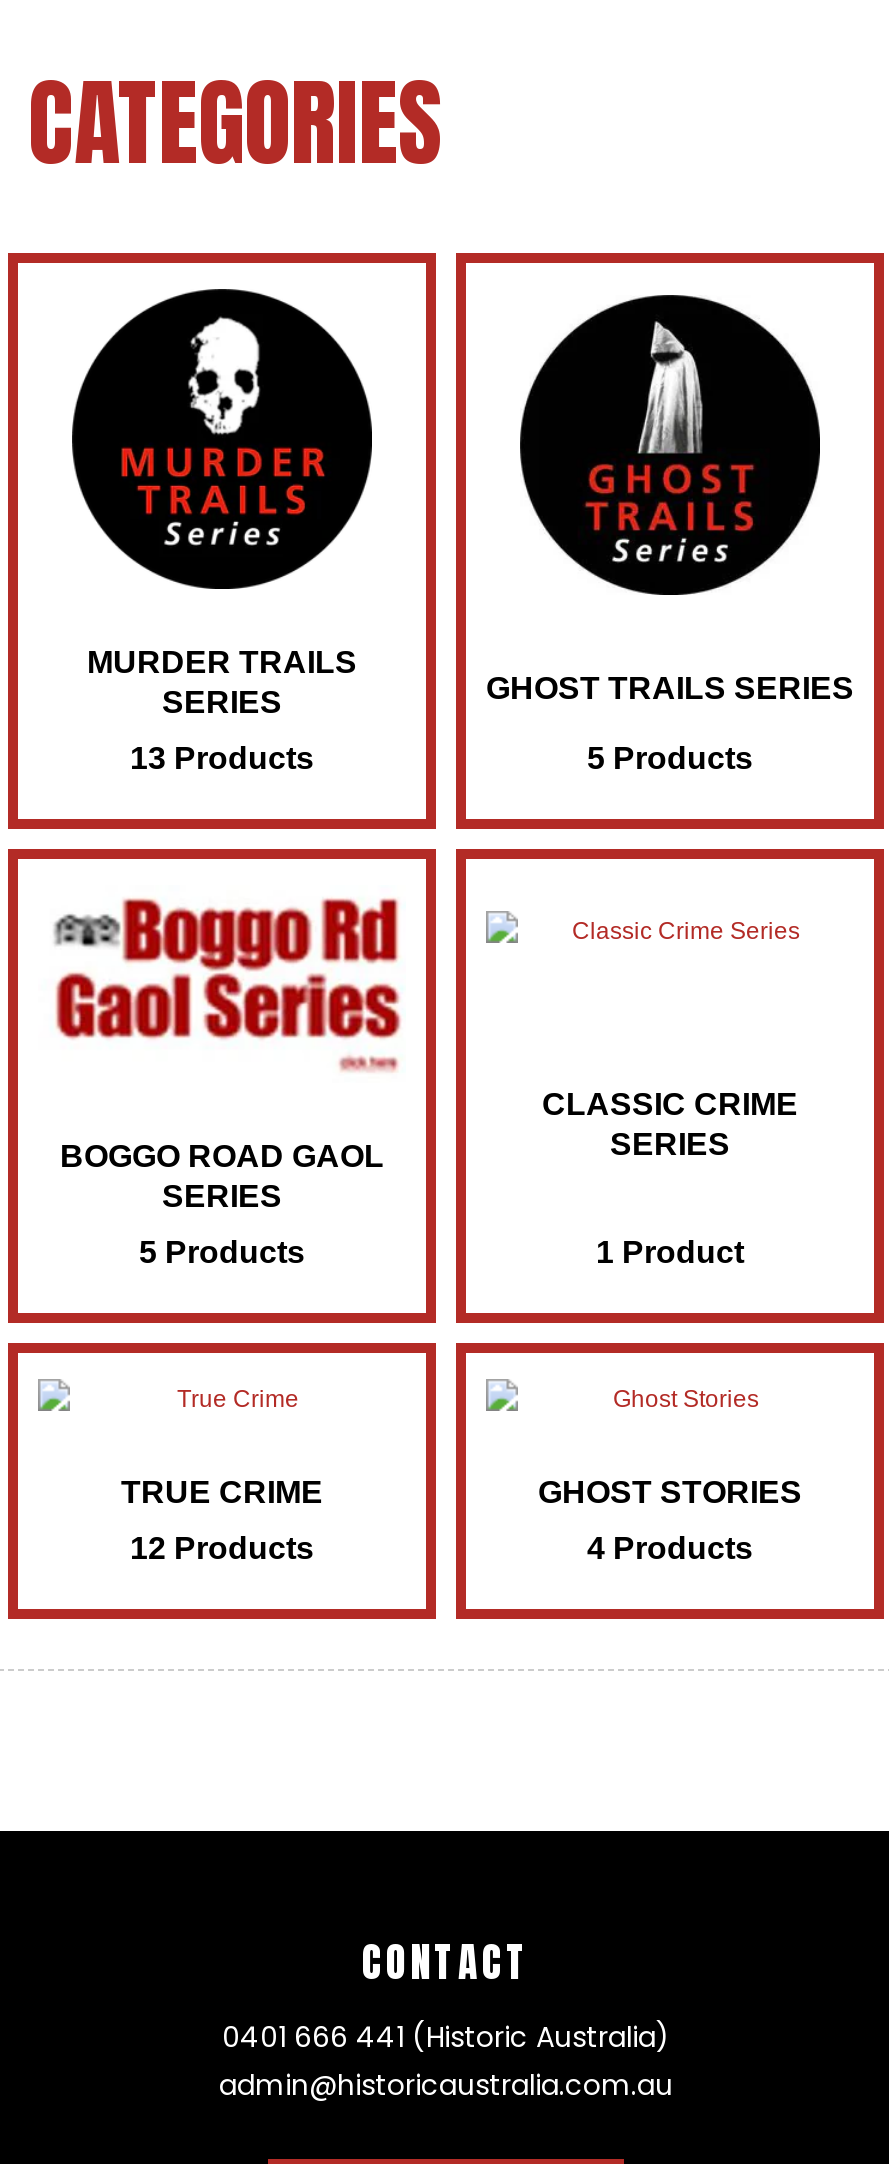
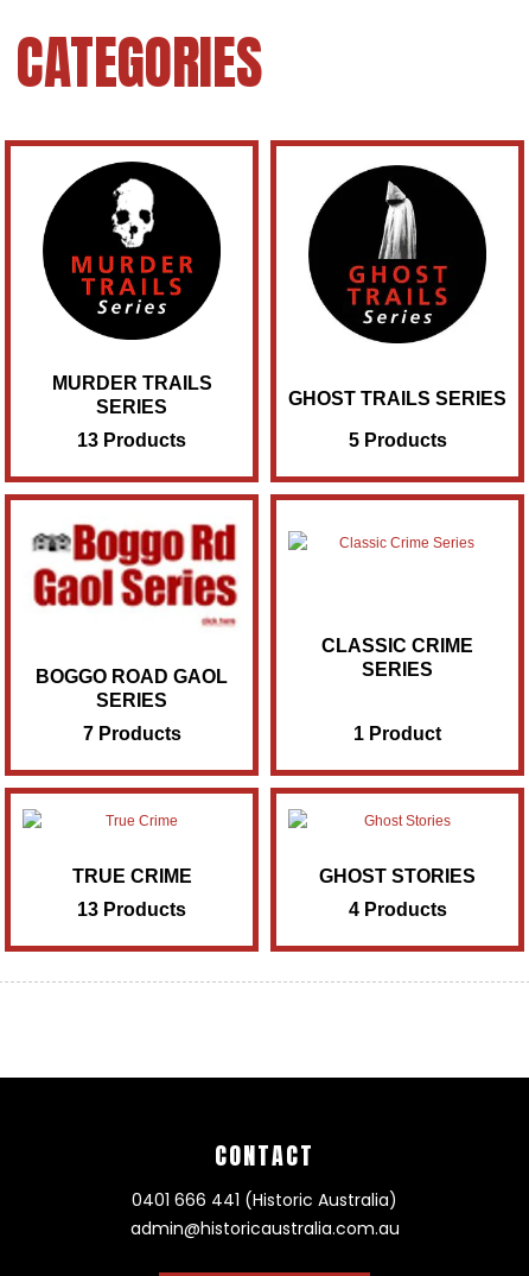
[139,1236,305,1270] 5 Products -> [82,724,181,744] 7 Products
[130,1532,314,1566] 12 Products -> [77,900,186,920] 13 Products

